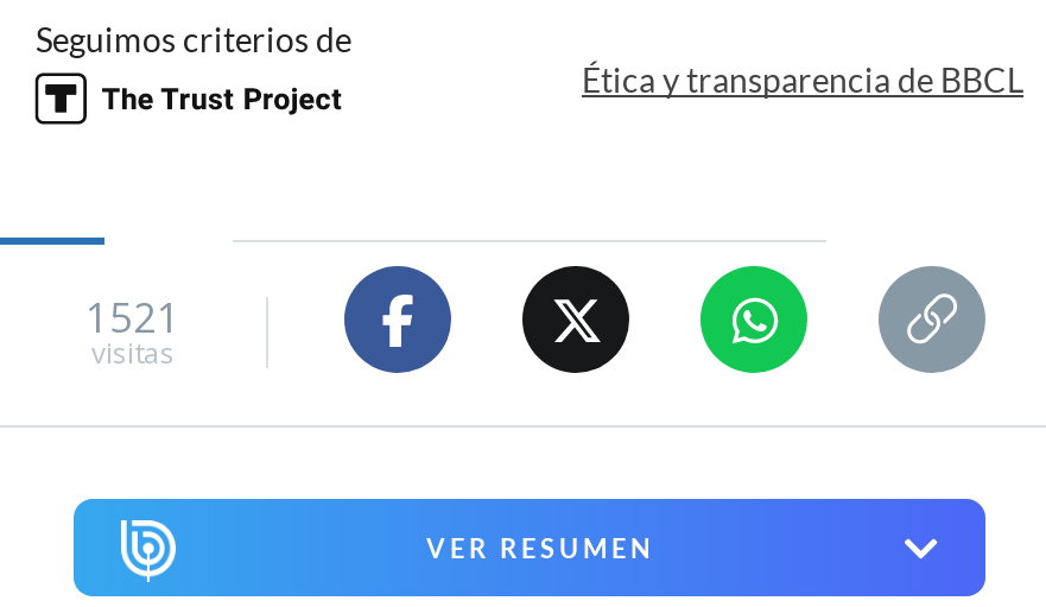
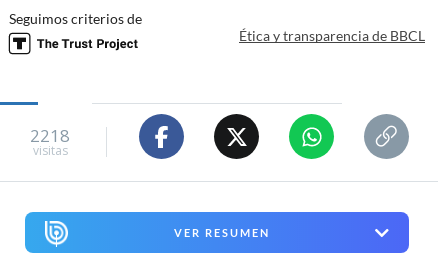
[85,290,180,344] 1521 -> [30,124,70,147] 2218

